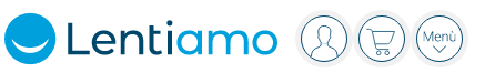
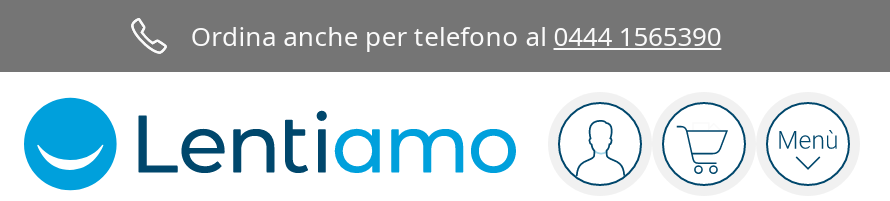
none -> [191,18,721,54] Ordina anche per telefono al 0444 1565390

